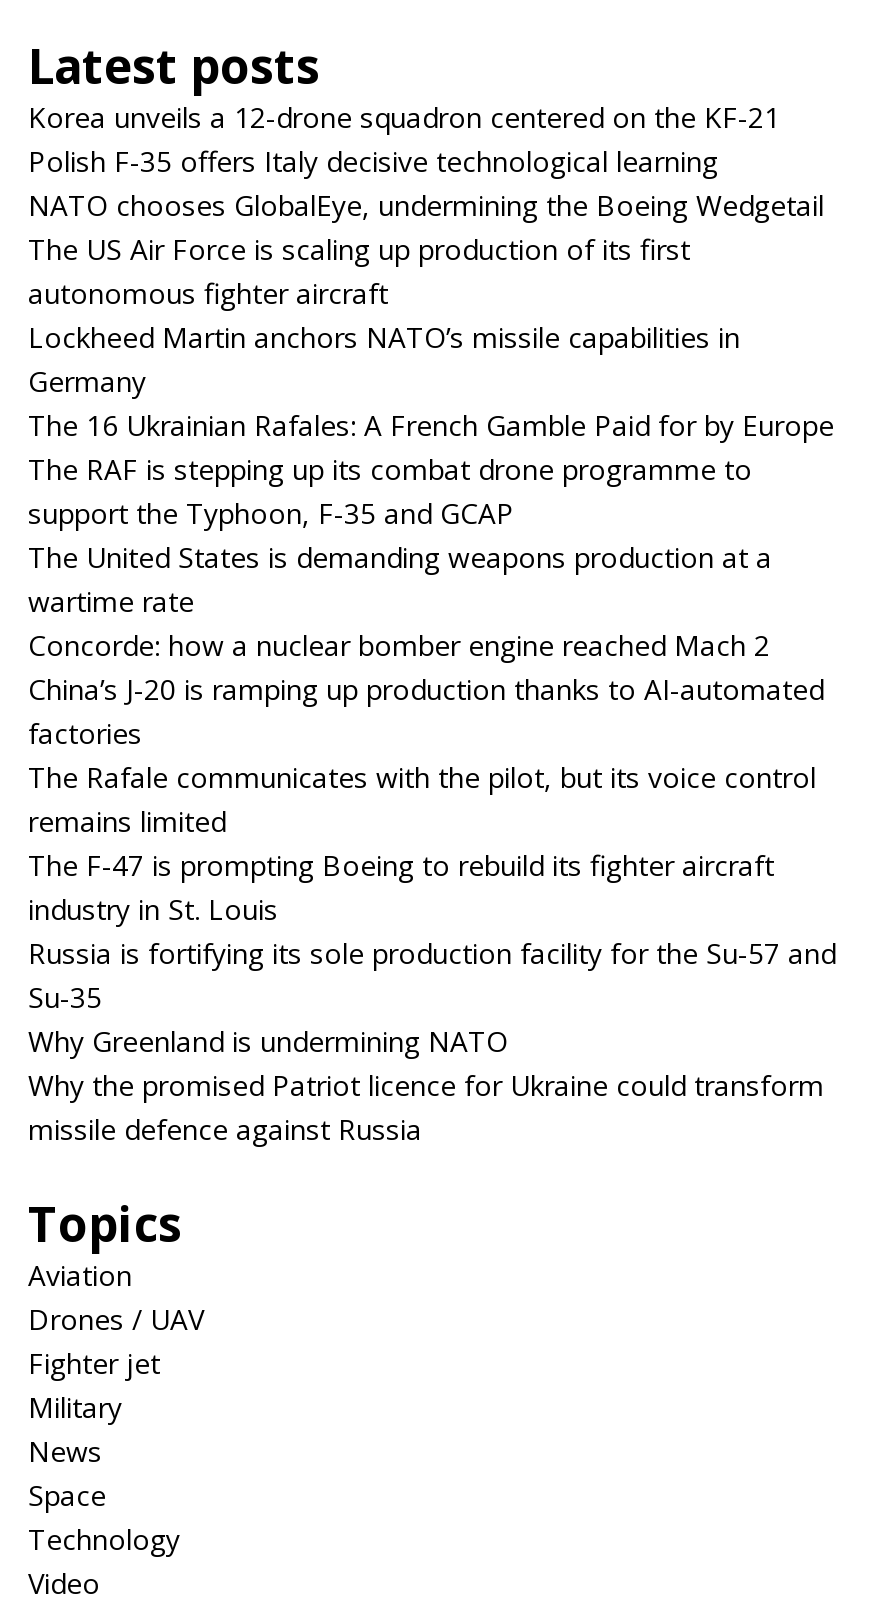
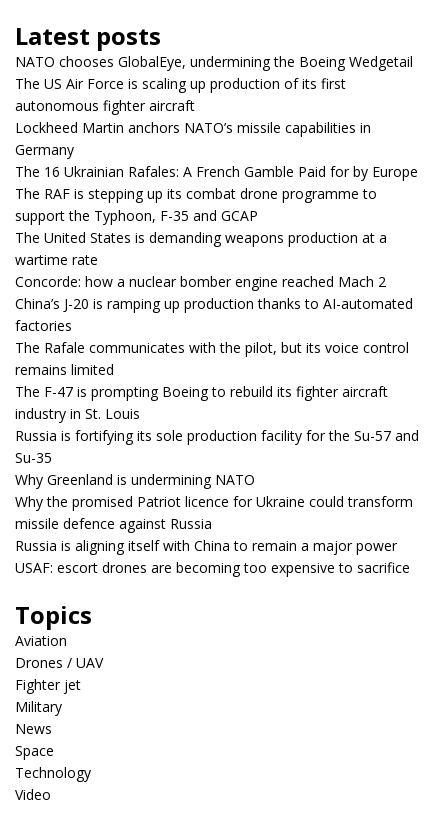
[28,98,780,180] Korea unveils a 12-drone squadron centered on the KF-21 | Polish F-35 offers Italy decisive technological learning -> none
moved [28,186,836,1148] -> [15,52,419,533]: NATO chooses GlobalEye, undermining the Boeing Wedgetail | The US Air Force is scaling up production of its first | autonomous fighter aircraft | ... | Why the promised Patriot licence for Ukraine could transform | missile defence against Russia
none -> [15,536,410,577] Russia is aligning itself with China to remain a major power | USAF: escort drones are becoming too expensive to sacrifice

